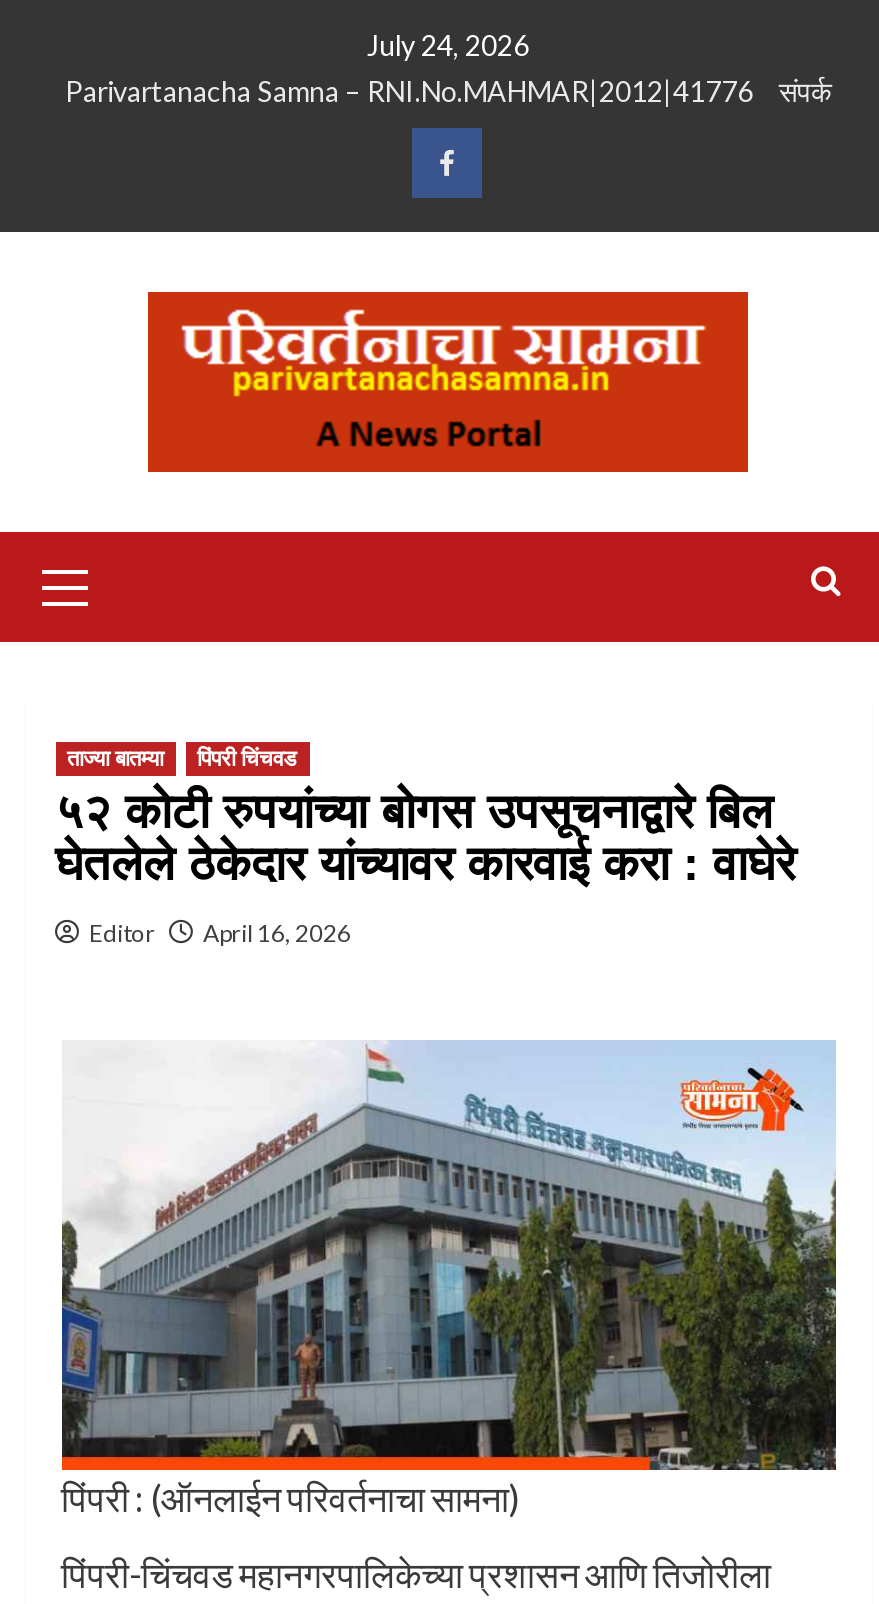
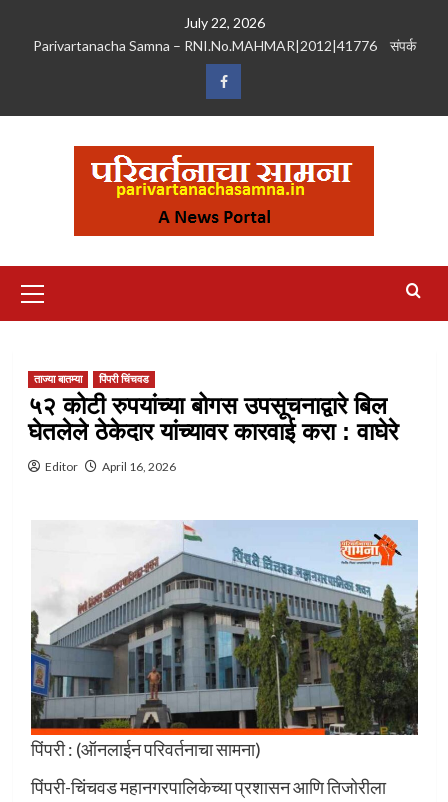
[367,28,529,62] July 24, 2026 -> [183,14,264,31] July 22, 2026

